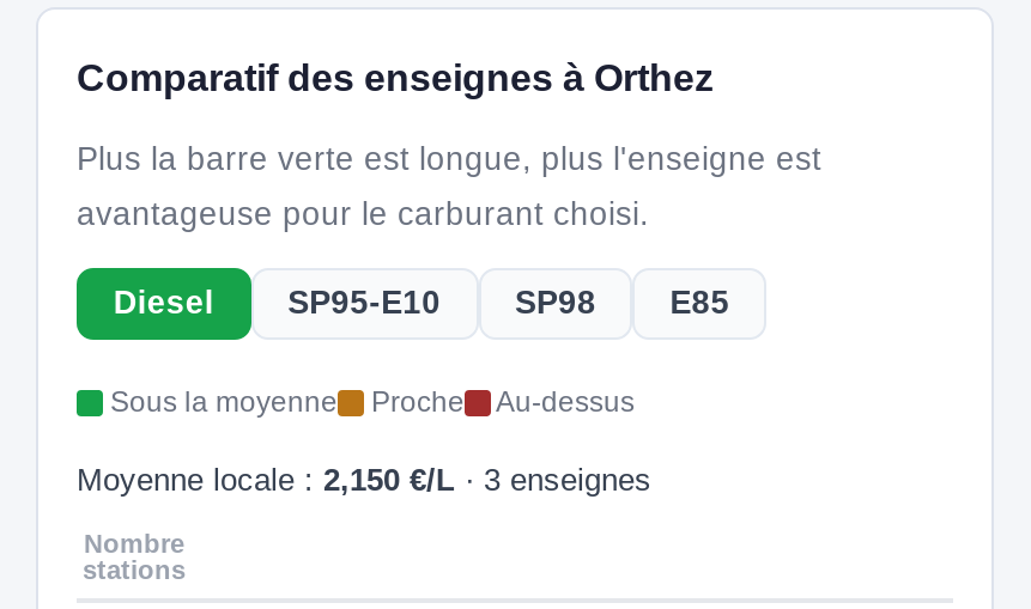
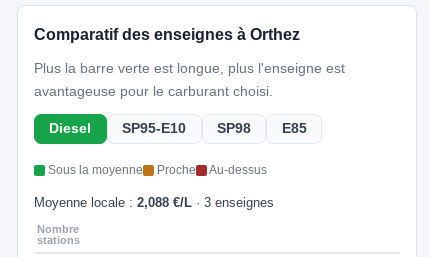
[77,462,651,497] Moyenne locale : 2,150 €/L · 3 enseignes -> [34,195,274,210] Moyenne locale : 2,088 €/L · 3 enseignes

